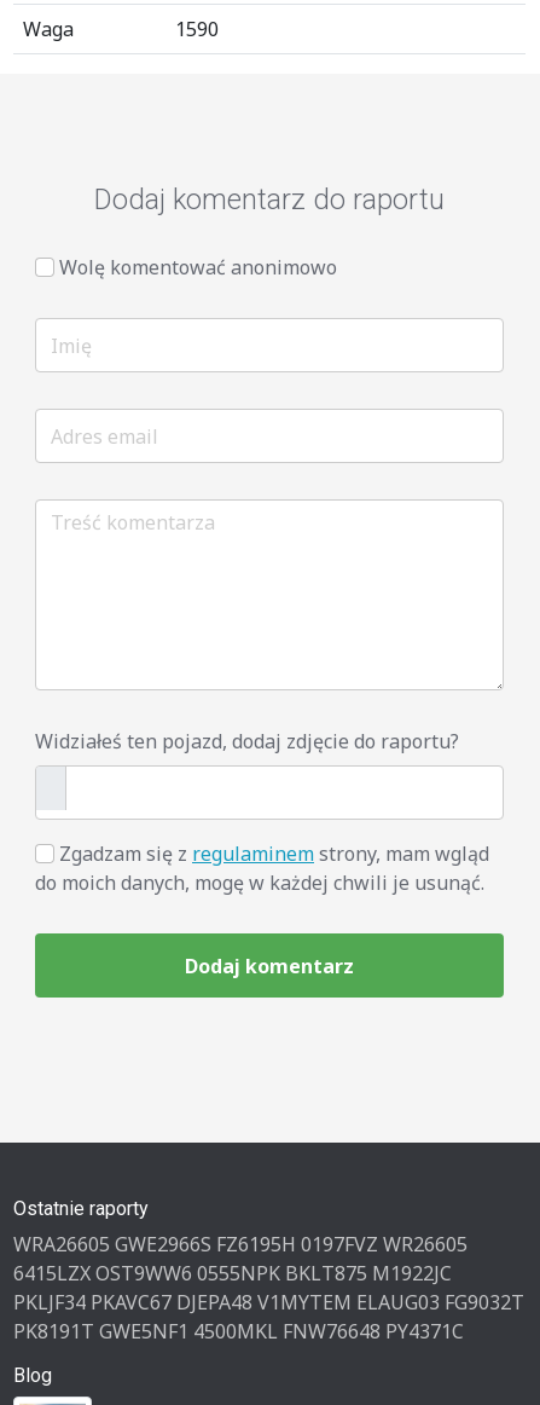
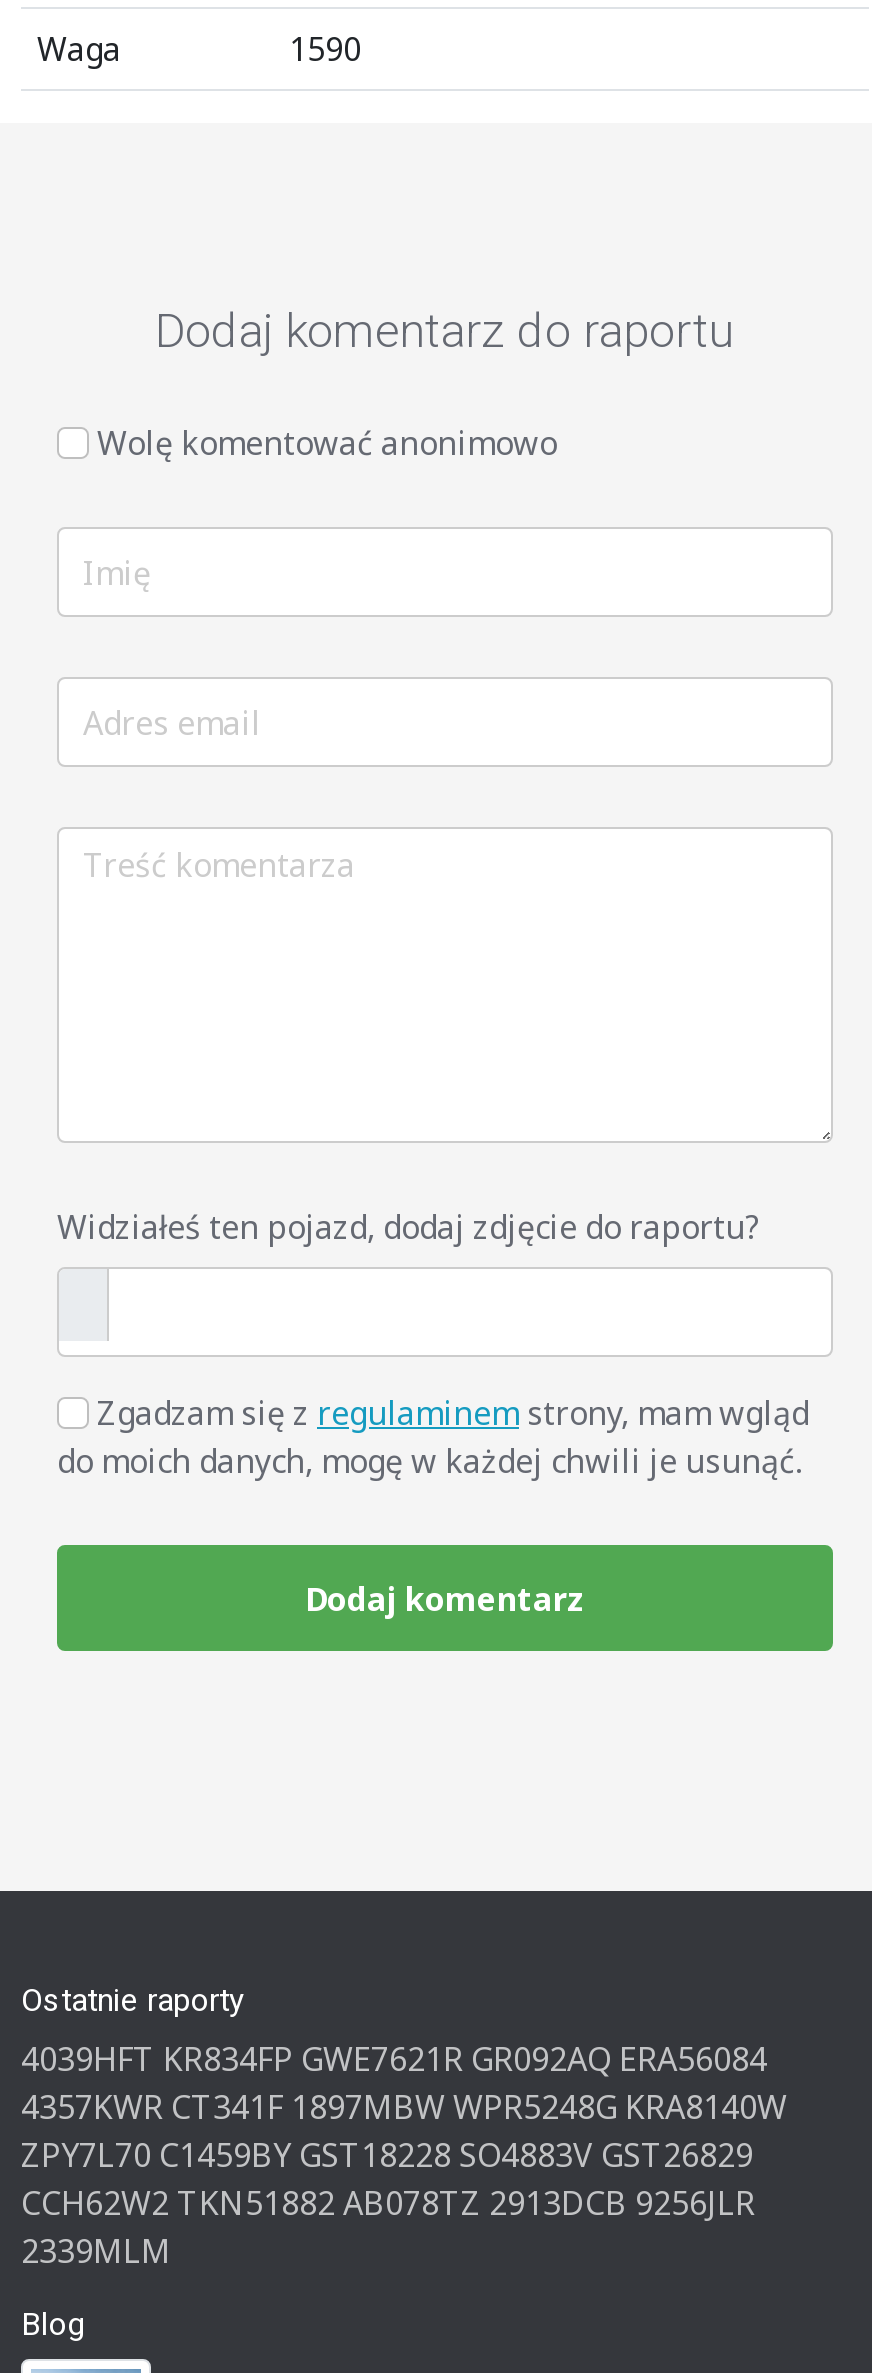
[13,1231,524,1345] WRA26605 GWE2966S FZ6195H 0197FVZ WR26605 | 6415LZX OST9WW6 0555NPK BKLT875 M1922JC | PKLJF34 PKAVC67 DJEPA48 V1MYTEM ELAUG03 FG9032T | PK8191T GWE5NF1 4500MKL FNW76648 PY4371C -> [21,2037,787,2273] 4039HFT KR834FP GWE7621R GR092AQ ERA56084 | 4357KWR CT341F 1897MBW WPR5248G KRA8140W | ZPY7L70 C1459BY GST18228 SO4883V GST26829 | CCH62W2 TKN51882 AB078TZ 2913DCB 9256JLR | 2339MLM

